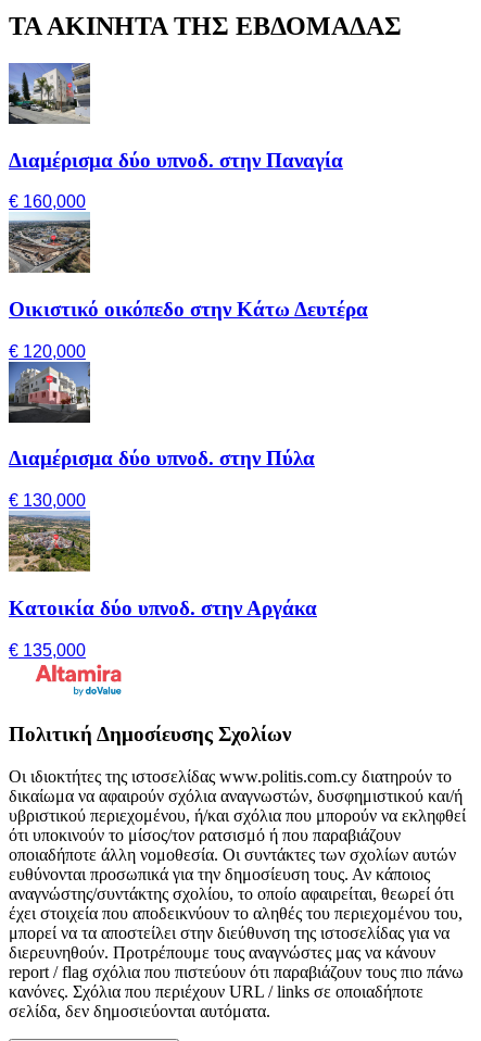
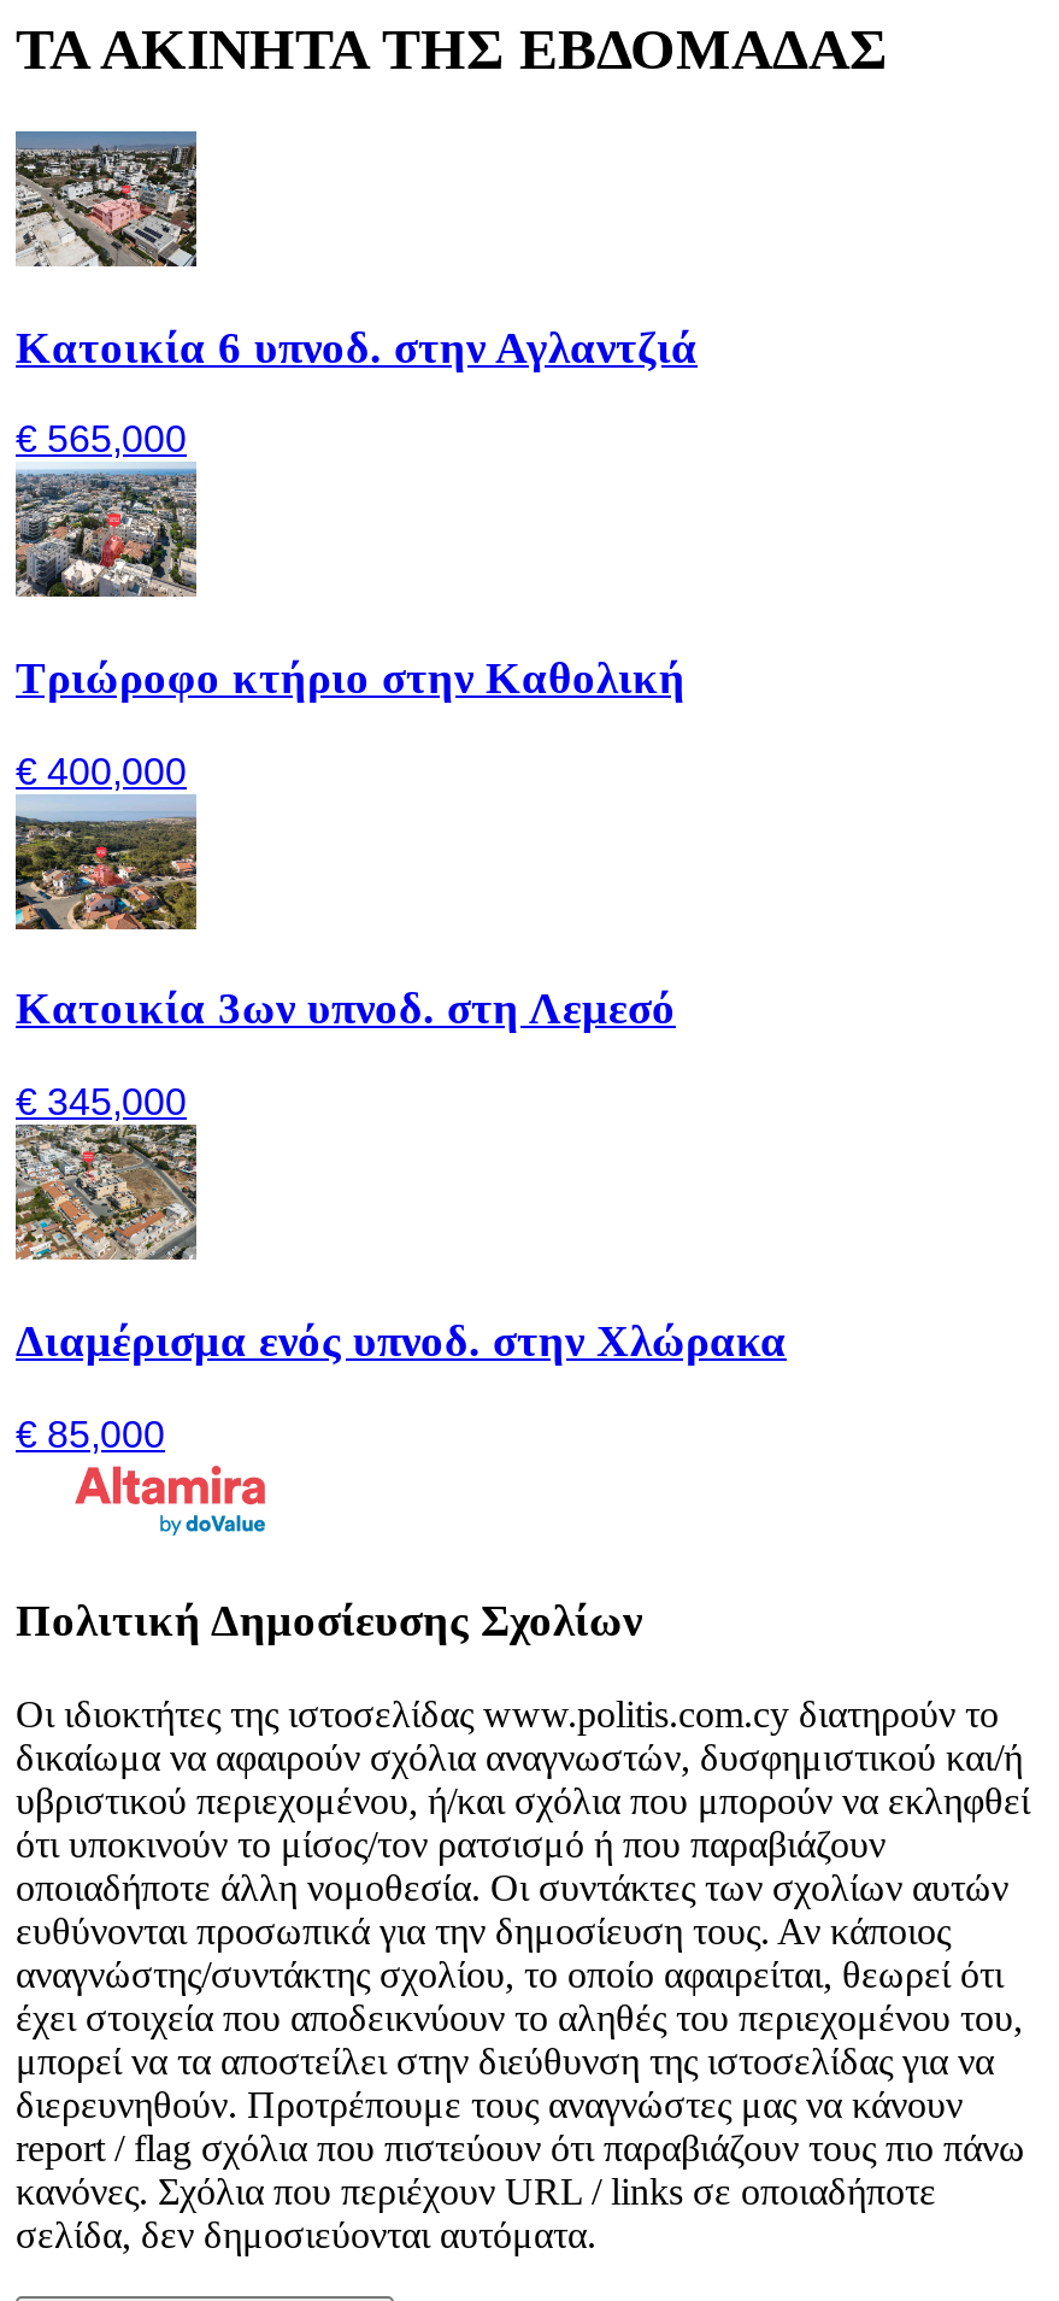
[8,63,343,171] [image] | Διαμέρισμα δύο υπνοδ. στην Παναγία -> [13,131,698,371] [image] | Κατοικία 6 υπνοδ. στην Αγλαντζιά
[9,193,86,211] € 160,000 -> [16,419,187,460] € 565,000
[9,220,368,321] [image] | Οικιστικό οικόπεδο στην Κάτω Δευτέρα -> [13,479,686,703] [image] | Τριώροφο κτήριο στην Καθολική
[9,342,86,361] € 120,000 -> [16,750,187,791] € 400,000
[8,368,315,470] [image] | Διαμέρισμα δύο υπνοδ. στην Πύλα -> [13,809,676,1034] [image] | Κατοικία 3ων υπνοδ. στη Λεμεσό
[9,491,86,510] € 130,000 -> [16,1082,187,1123] € 345,000
[9,518,317,619] [image] | Κατοικία δύο υπνοδ. στην Αργάκα -> [16,1141,787,1365] [image] | Διαμέρισμα ενός υπνοδ. στην Χλώρακα
[9,641,86,659] € 135,000 -> [16,1413,165,1454] € 85,000

